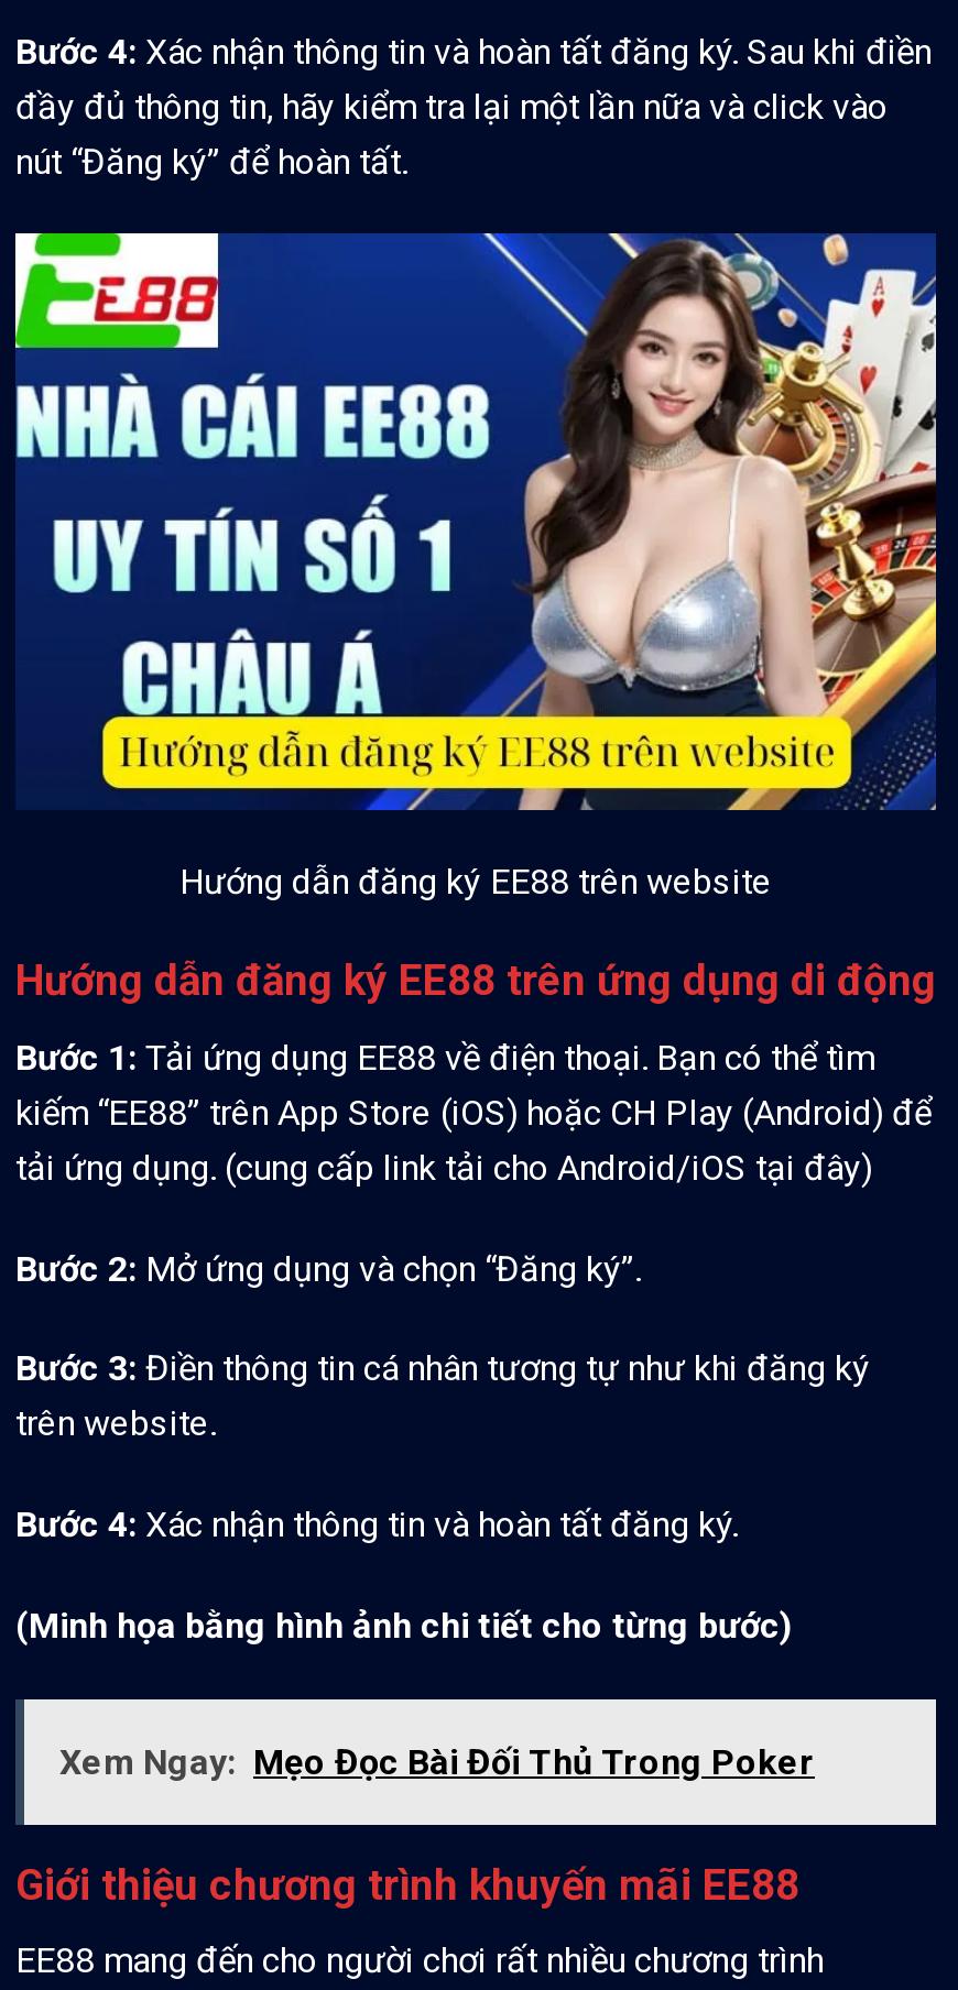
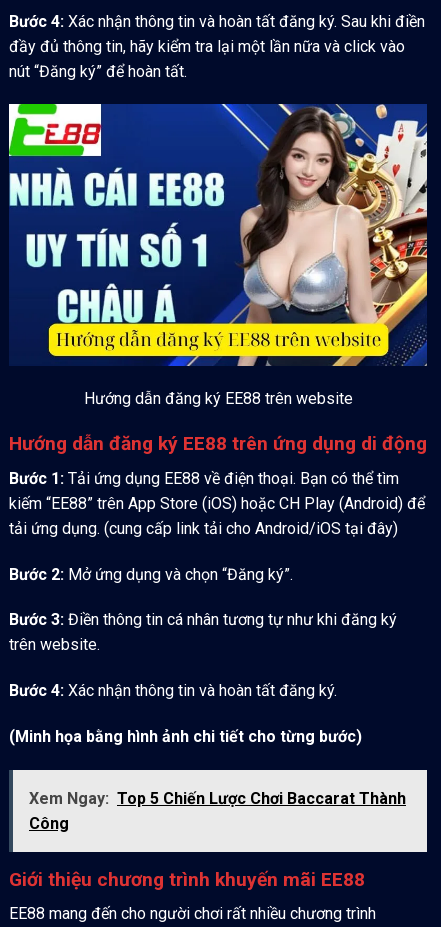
[59,1741,815,1783] Xem Ngay: Mẹo Đọc Bài Đối Thủ Trong Poker -> [29,789,406,833] Xem Ngay: Top 5 Chiến Lược Chơi Baccarat Thành | Công

